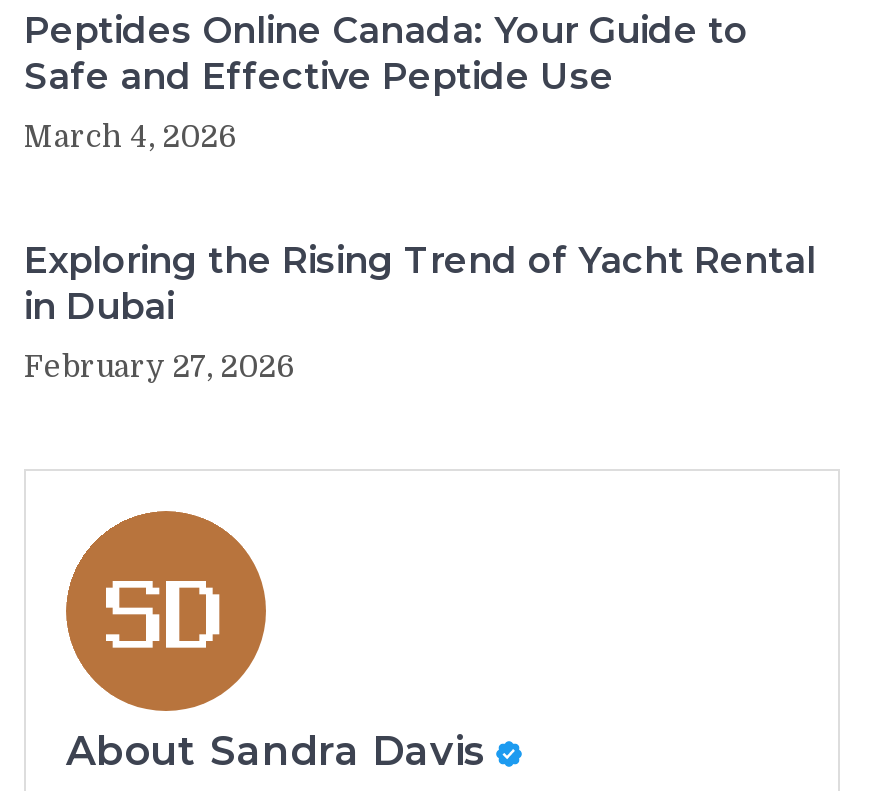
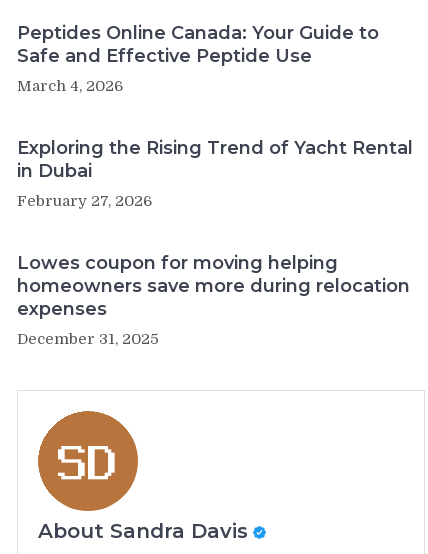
none -> [17,252,410,348] Lowes coupon for moving helping | homeowners save more during relocation | expenses | December 31, 2025

